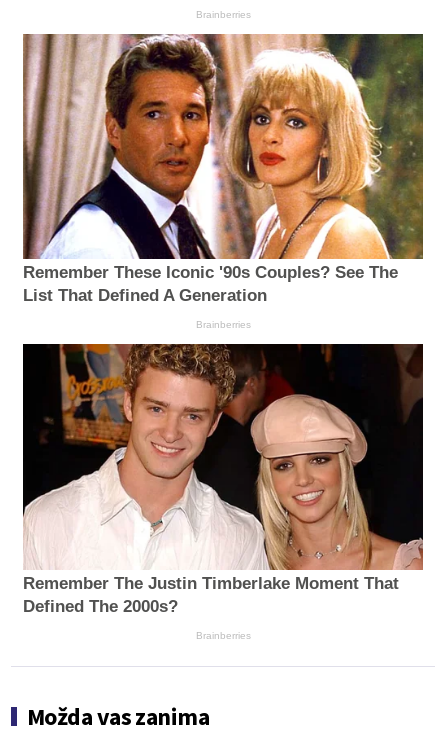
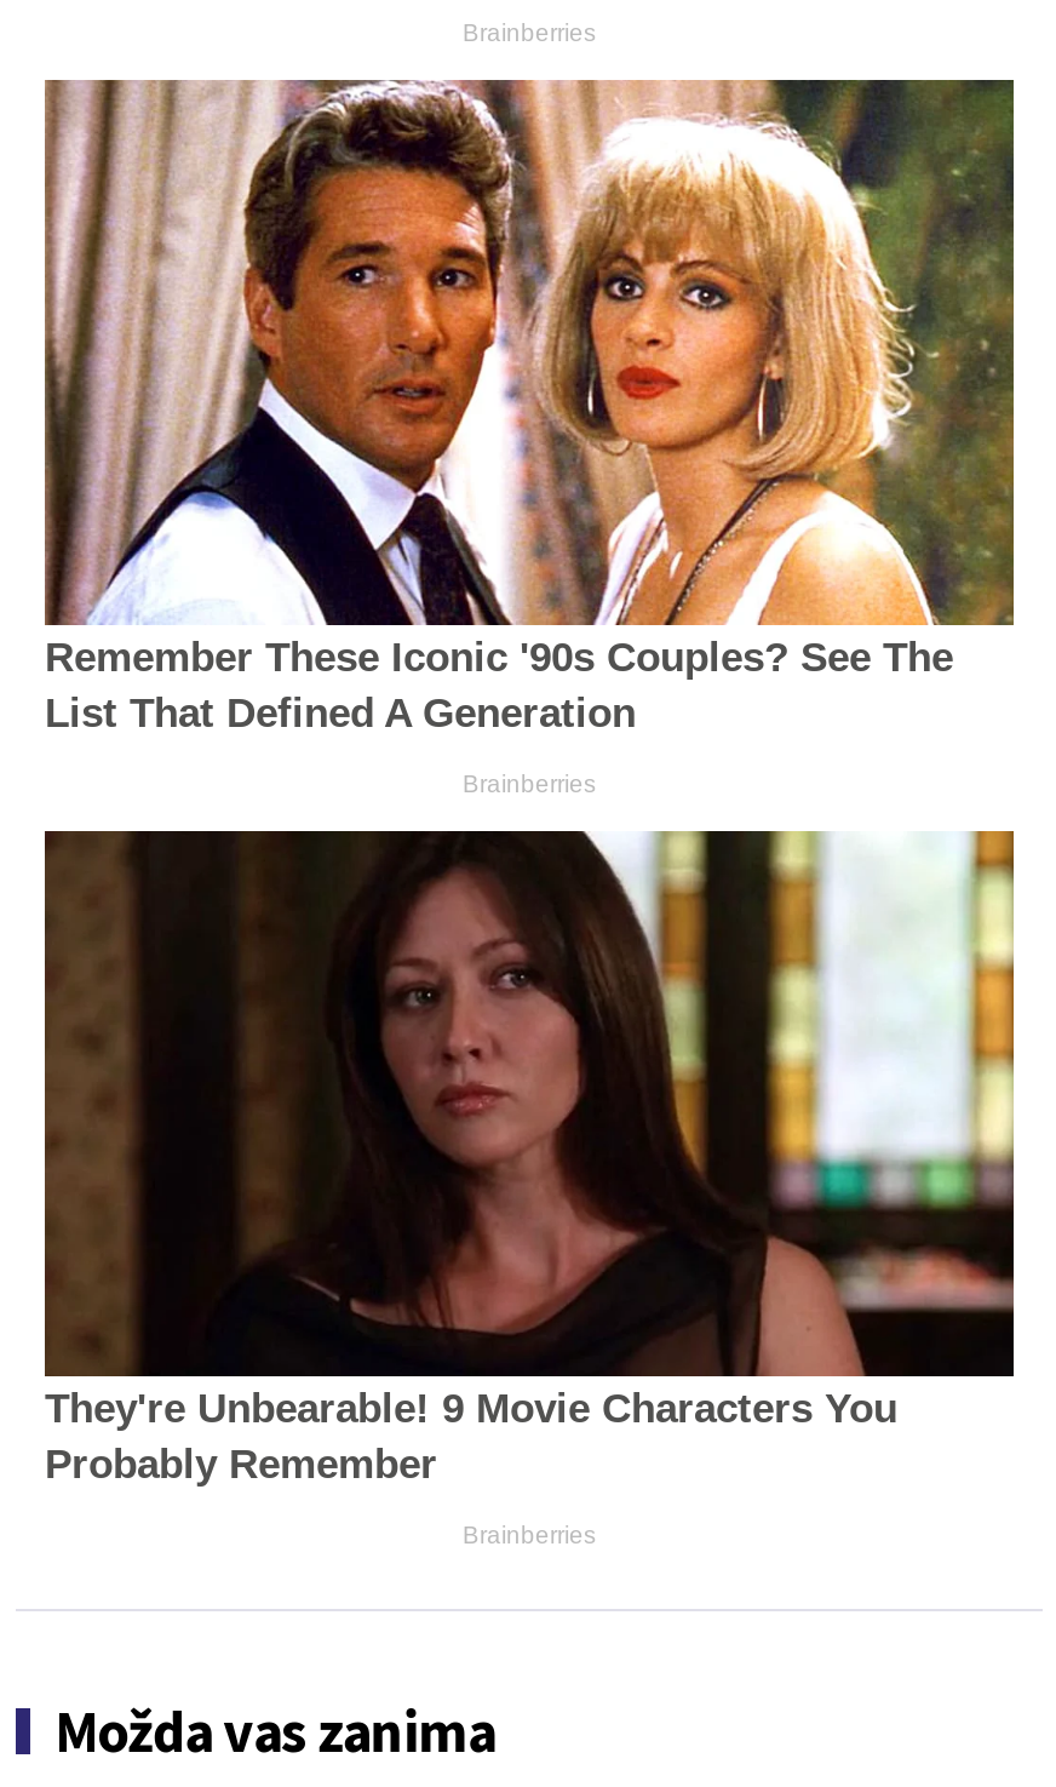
[23,343,424,615] [image] | Remember The Justin Timberlake Moment That | Defined The 2000s? -> [42,827,1016,1487] [image] | They're Unbearable! 9 Movie Characters You | Probably Remember

